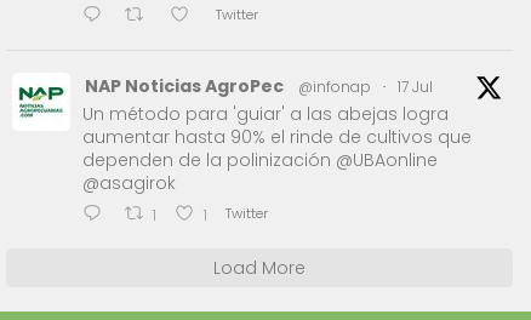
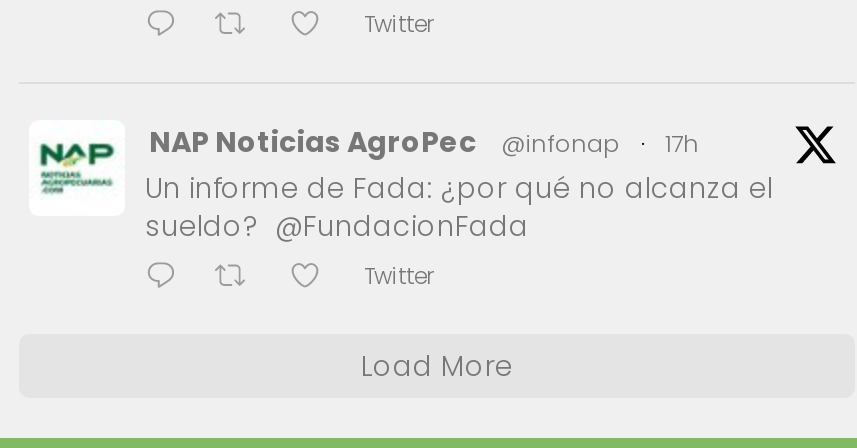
[82,77,472,225] 17 Jul | Un método para 'guiar' a las abejas logra | aumentar hasta 90% el rinde de cultivos que | dependen de la polinización @UBAonline | @asagirok | 1 | 1 -> [145,127,773,247] 17h | Un informe de Fada: ¿por qué no alcanza el | sueldo? @FundacionFada

